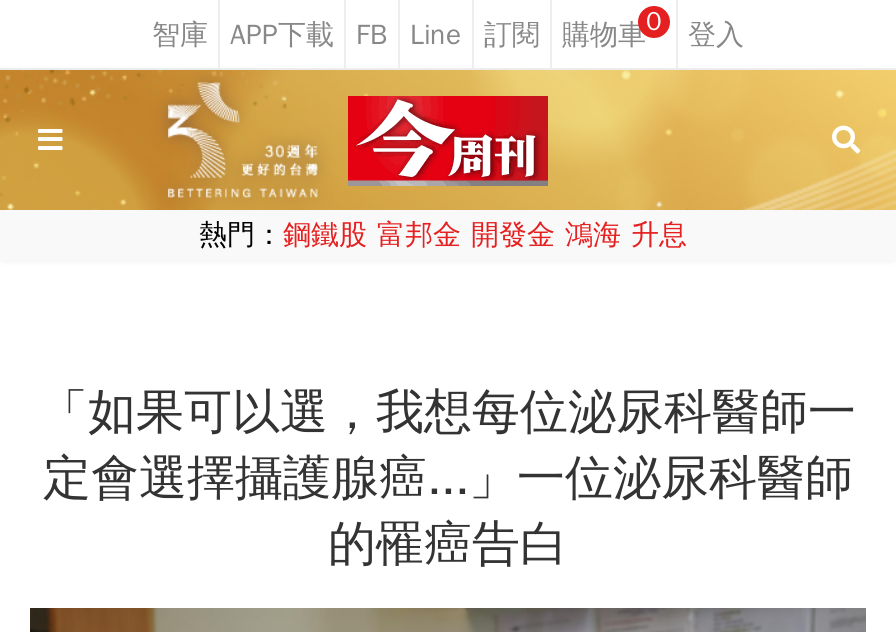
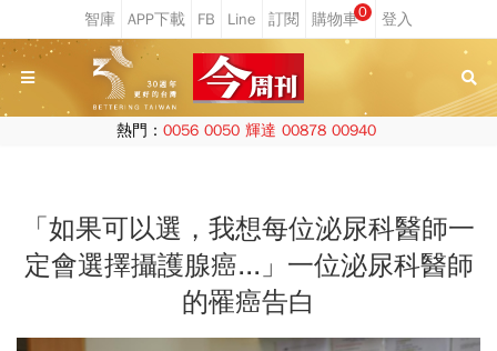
[199,218,687,252] 熱門：鋼鐵股 富邦金 開發金 鴻海 升息 -> [116,121,376,140] 熱門：0056 0050 輝達 00878 00940

